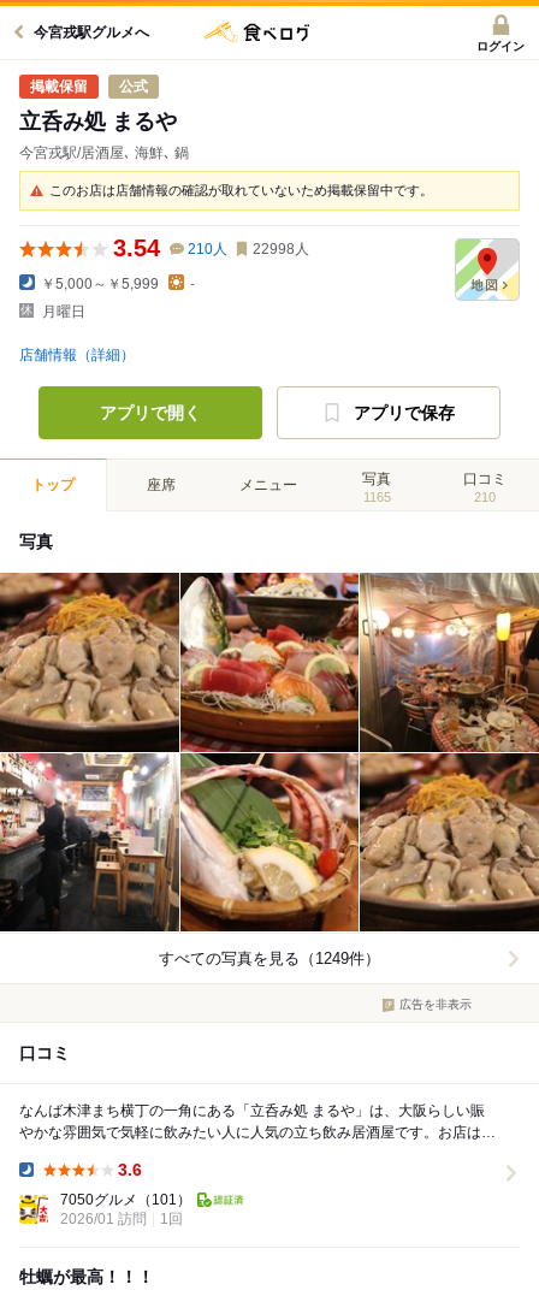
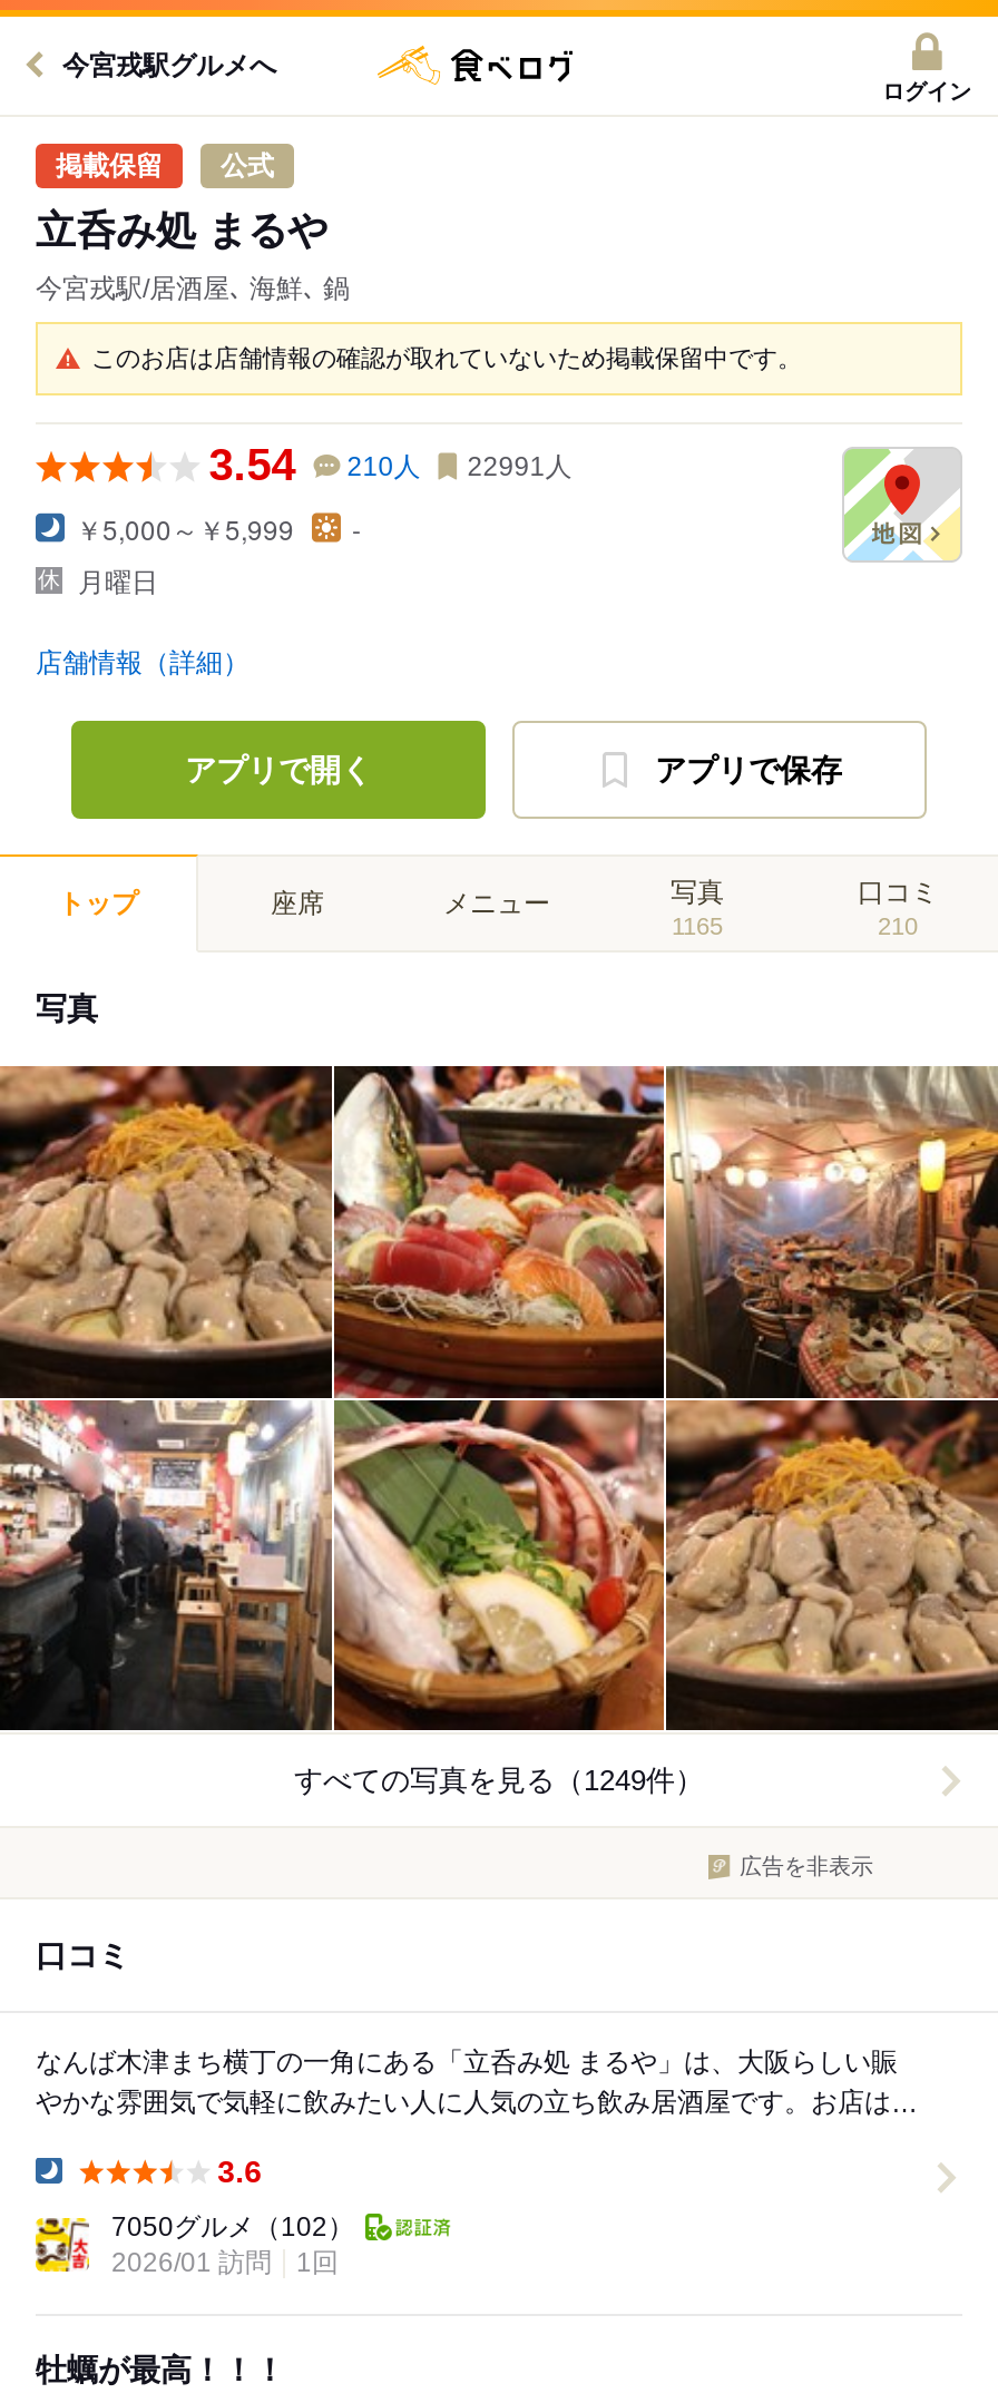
[113,235,309,261] 3.54 210人 22998人 -> [209,440,572,489] 3.54 210人 22991人
[60,1192,191,1209] 7050グルメ（101） -> [111,2212,354,2243] 7050グルメ（102）

